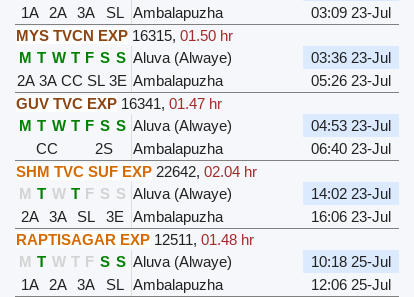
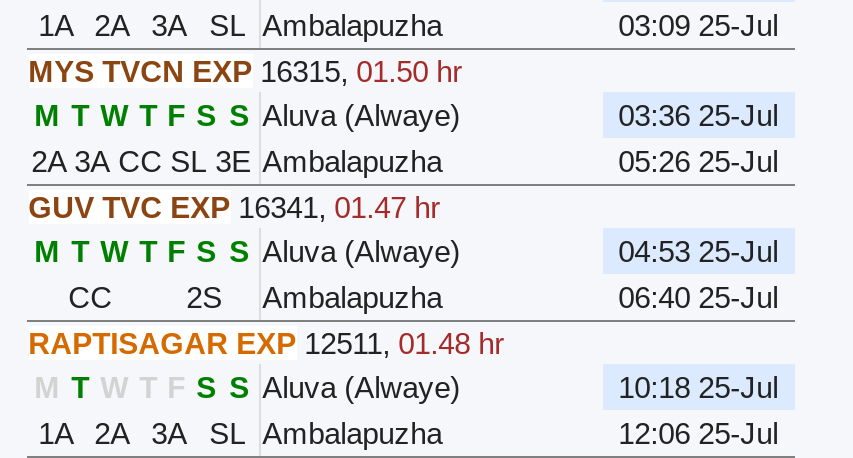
[311,4,391,21] 03:09 23-Jul -> [618,7,778,41] 03:09 25-Jul
[311,49,391,66] 03:36 23-Jul -> [618,97,778,131] 03:36 25-Jul
[311,72,391,89] 05:26 23-Jul -> [618,143,778,177] 05:26 25-Jul
[311,117,391,134] 04:53 23-Jul -> [618,233,778,267] 04:53 25-Jul
[16,140,391,225] 06:40 23-Jul | SHM TVC SUF EXP 22642, 02.04 hr | M T W T F S S Aluva (Alwaye) | 14:02 23-Jul | 2A 3A | SL | 3E Ambalapuzha | 16:06 23-Jul -> [618,279,778,313] 06:40 25-Jul

